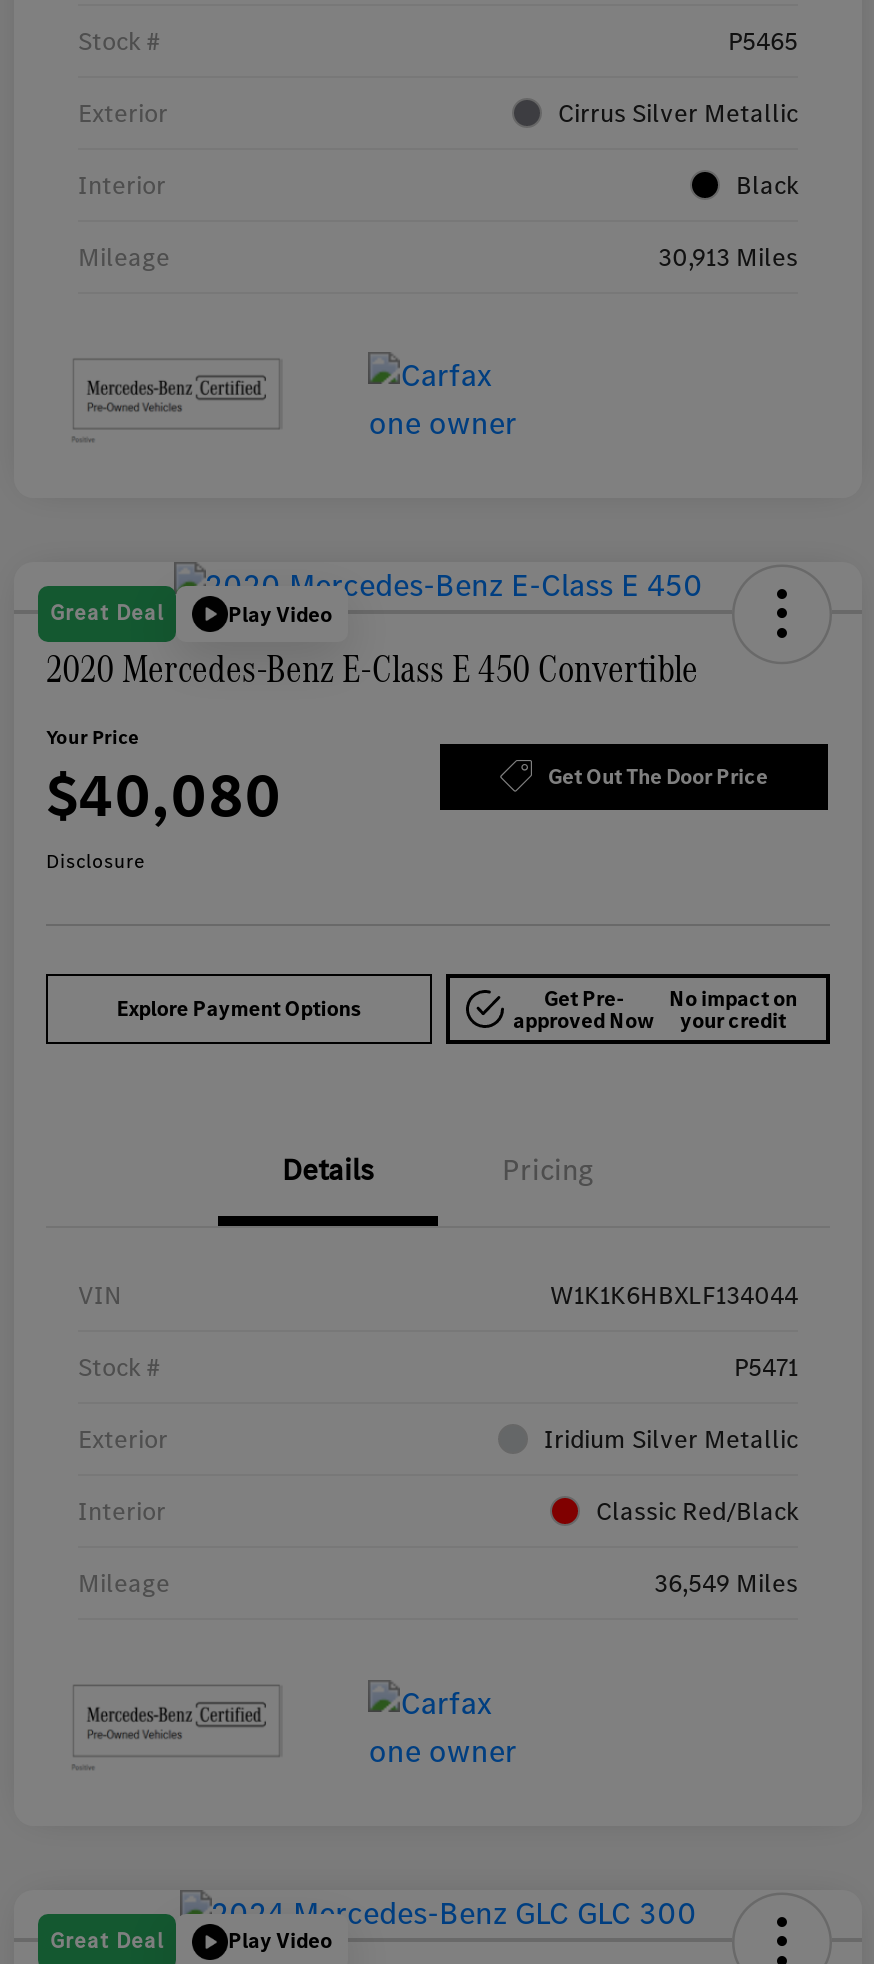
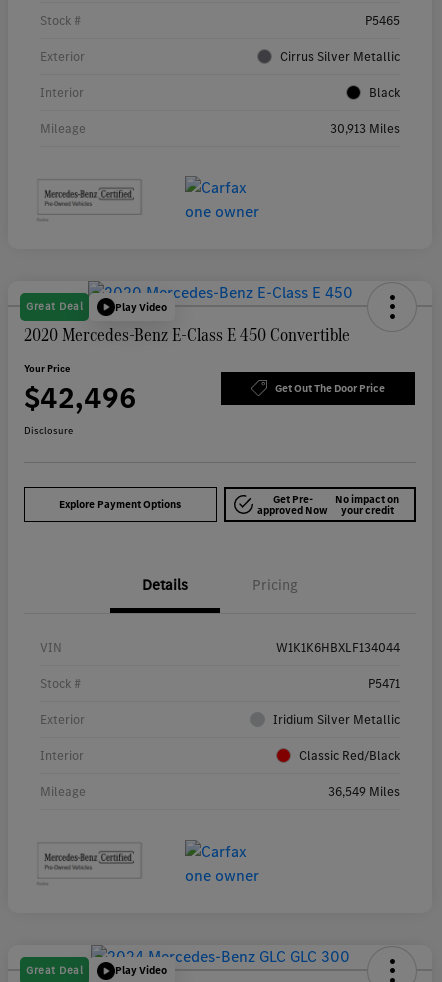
[46,756,282,836] $40,080 -> [24,378,136,418] $42,496

